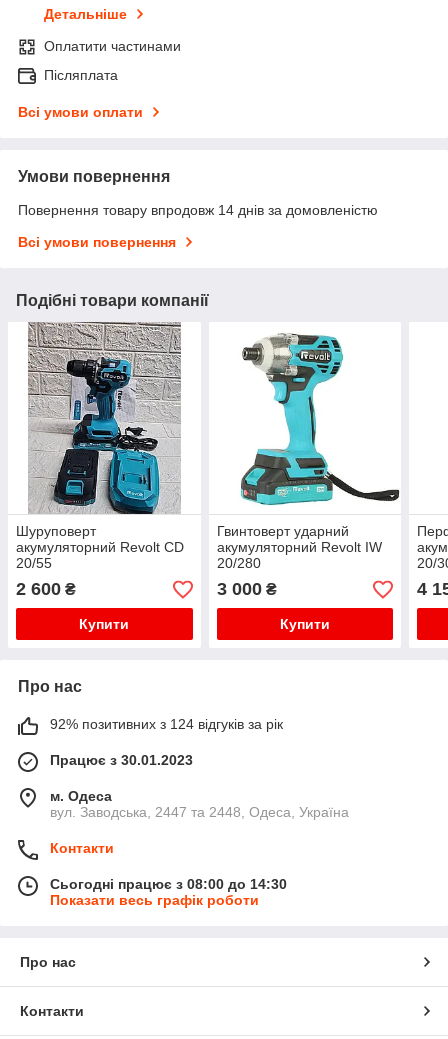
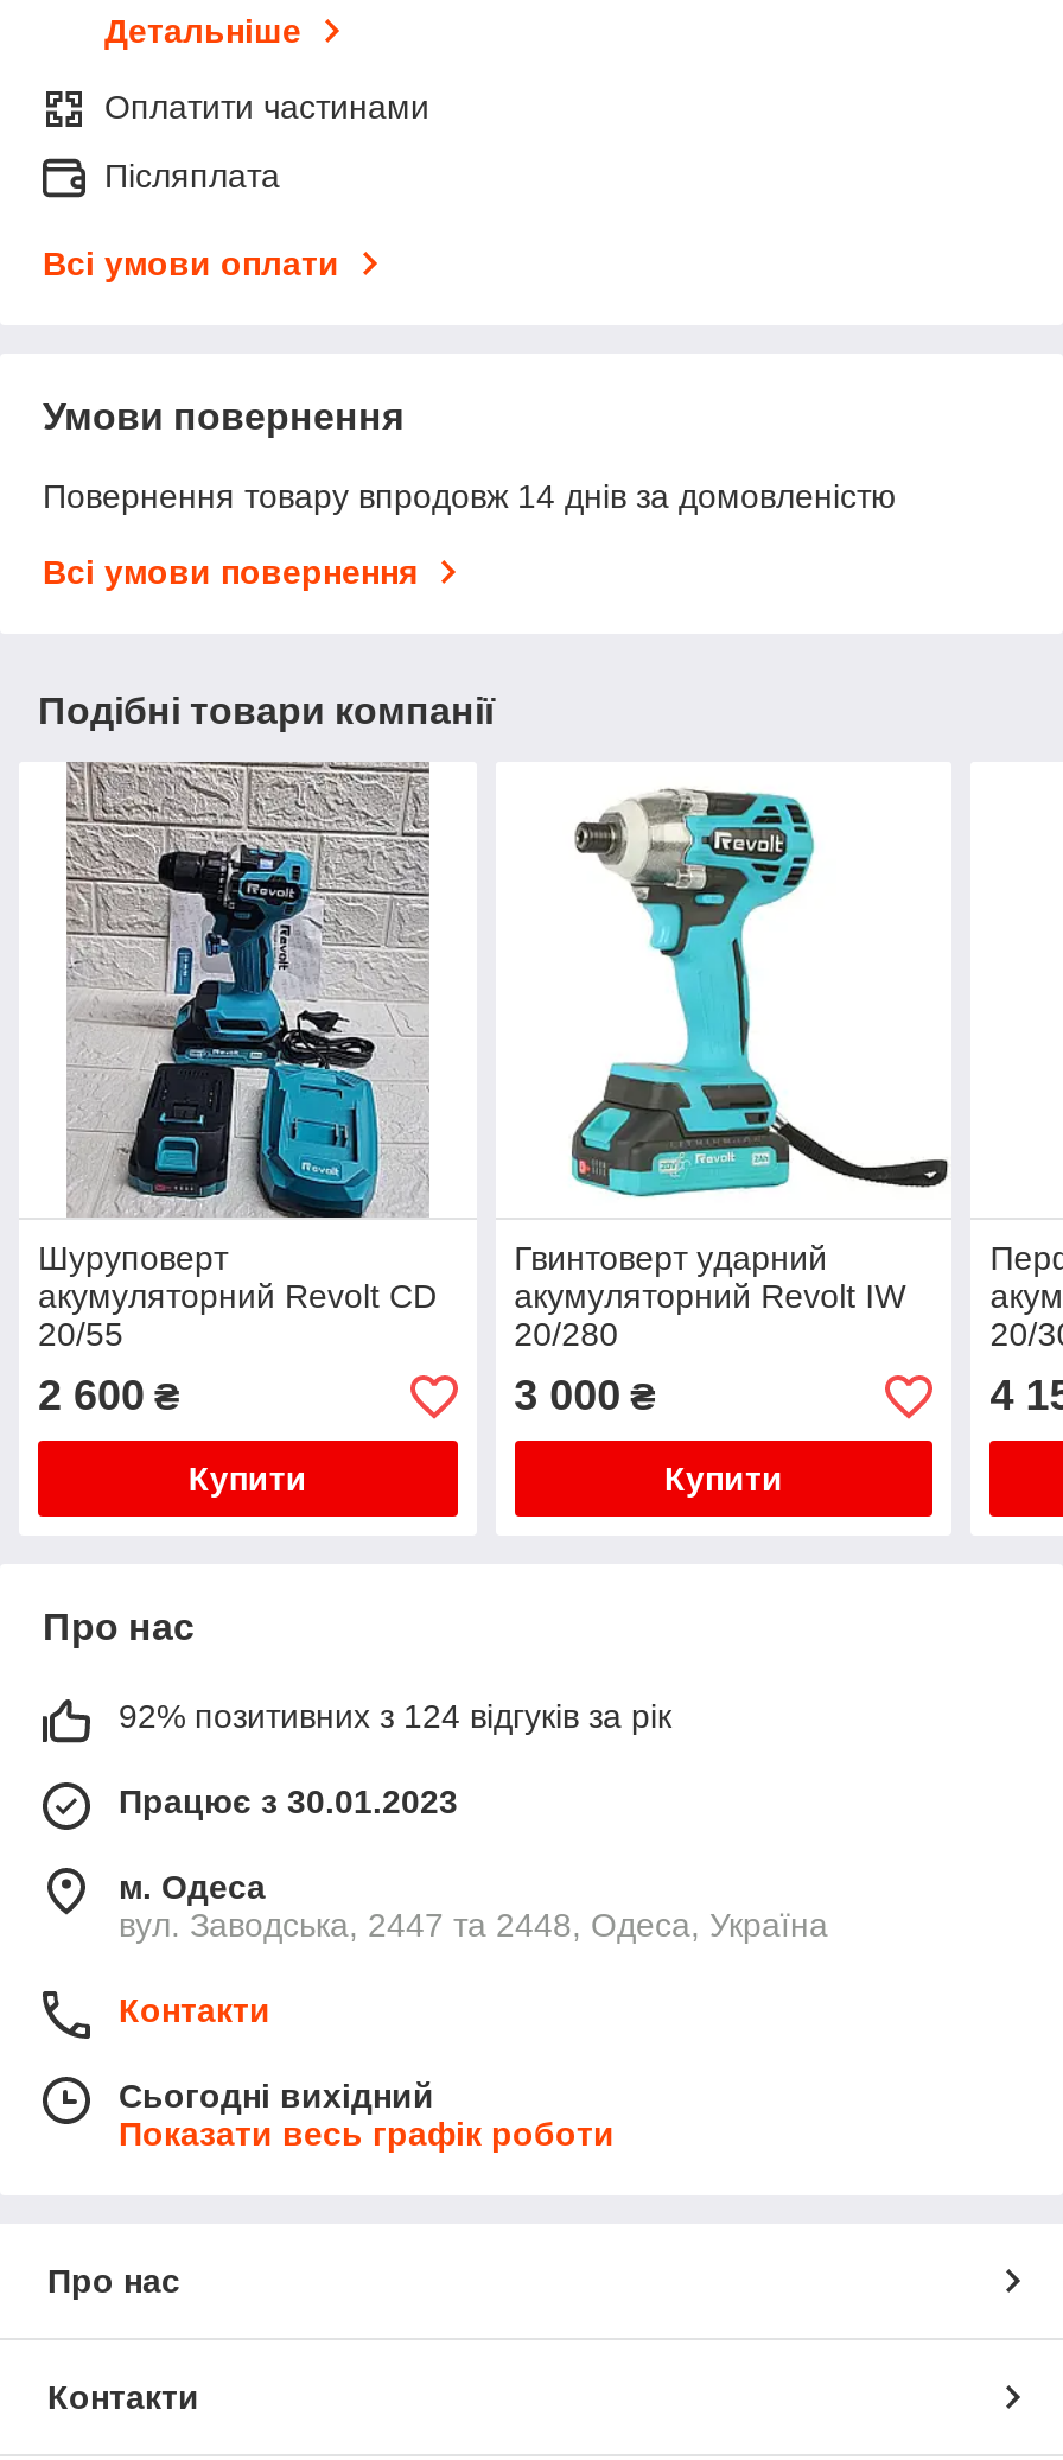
[50,876,287,892] Сьогодні працює з 08:00 до 14:30 -> [119,2078,434,2116] Сьогодні вихідний

